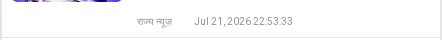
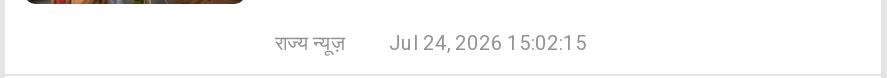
[137,16,293,27] राज्य न्यूज़ Jul 21, 2026 22:53:33 -> [275,32,587,54] राज्य न्यूज़ Jul 24, 2026 15:02:15

